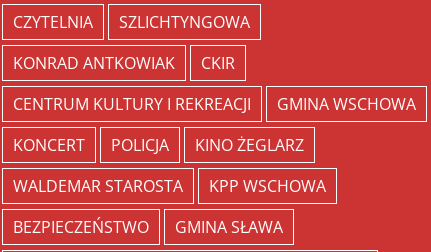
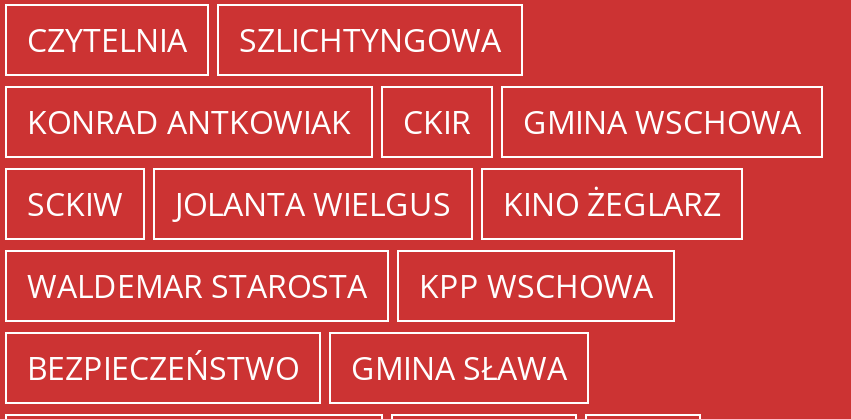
[13,93,251,115] CENTRUM KULTURY I REKREACJI -> none
[13,134,169,156] KONCERT | POLICJA -> [27,183,451,227] SCKIW | JOLANTA WIELGUS

